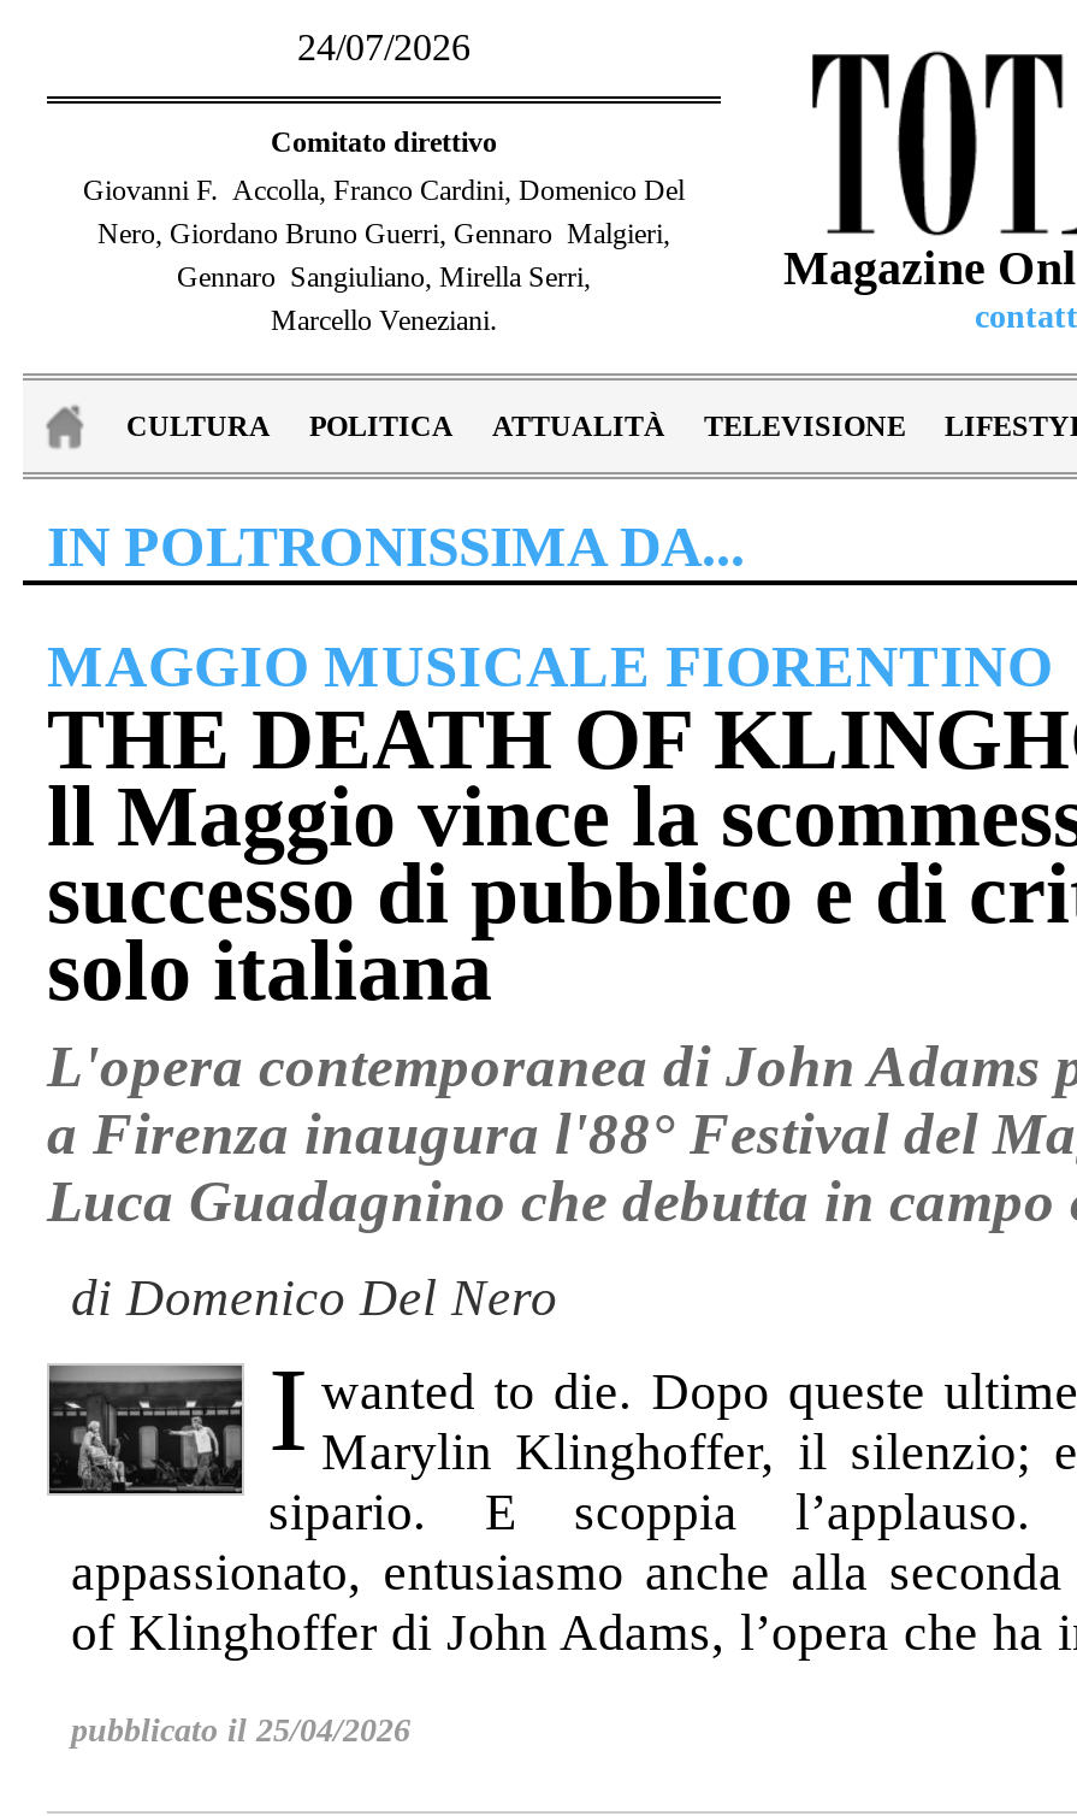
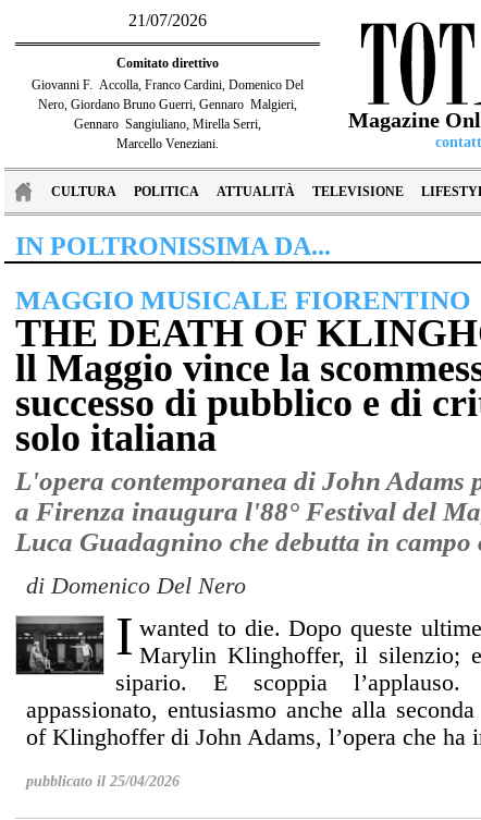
[297,26,471,67] 24/07/2026 -> [128,11,207,29] 21/07/2026

